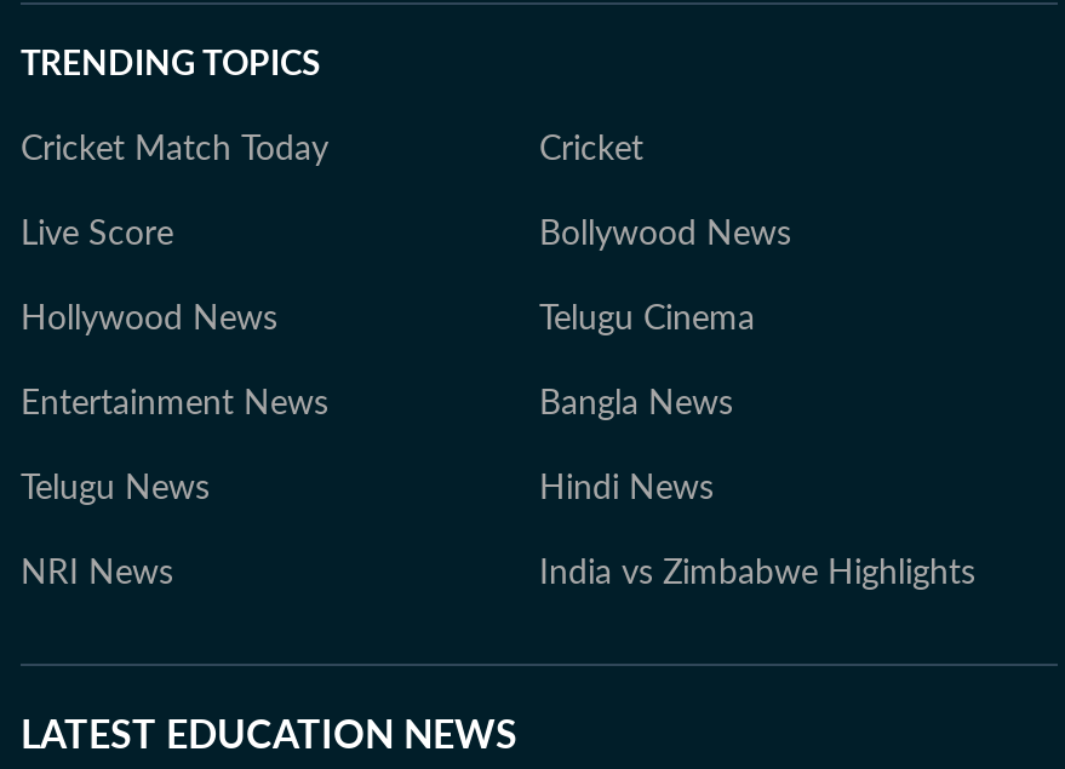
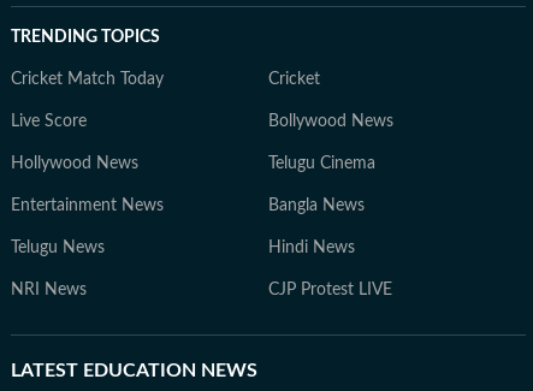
[539,557,975,591] India vs Zimbabwe Highlights -> [268,282,392,298] CJP Protest LIVE

